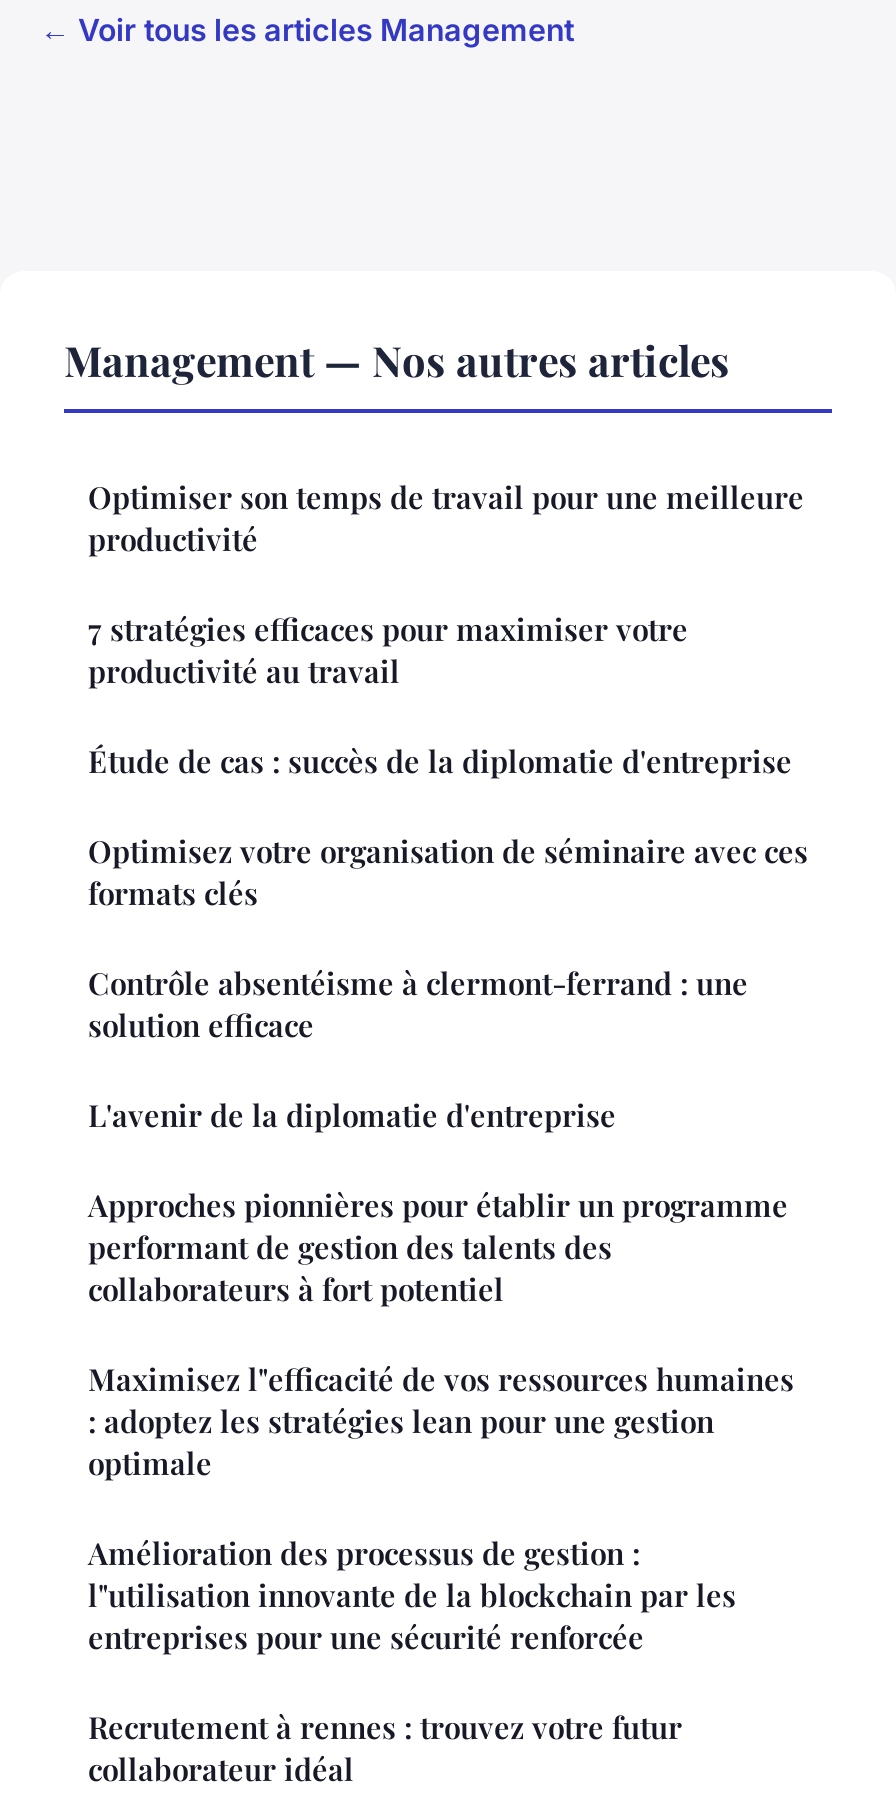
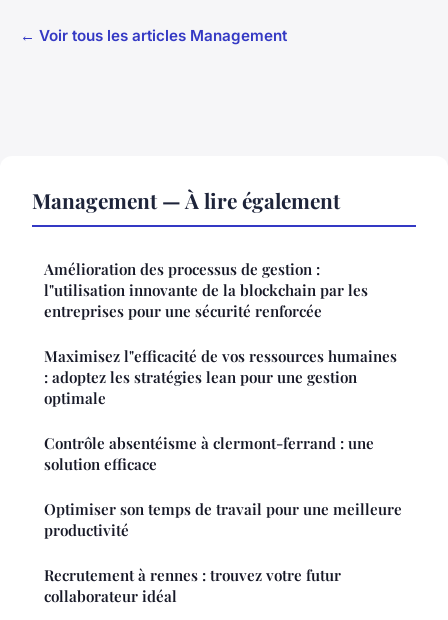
[64,331,808,1309] Management — Nos autres articles | 7 stratégies efficaces pour maximiser votre | productivité au travail | Étude de cas : succès de la diplomatie d'entreprise | Optimisez votre organisation de séminaire avec ces | formats clés | L'avenir de la diplomatie d'entreprise | Approches pionnières pour établir un programme | performant de gestion des talents des | collaborateurs à fort potentiel -> [32,186,340,214] Management — À lire également
moved [88,477,804,1483] -> [44,346,402,540]: Maximisez l"efficacité de vos ressources humaines | : adoptez les stratégies lean pour une gestion | optimale | Contrôle absentéisme à clermont-ferrand : une | solution efficace | Optimiser son temps de travail pour une meilleure | productivité
moved [88,1533,736,1657] -> [44,259,368,321]: Amélioration des processus de gestion : | l"utilisation innovante de la blockchain par les | entreprises pour une sécurité renforcée

